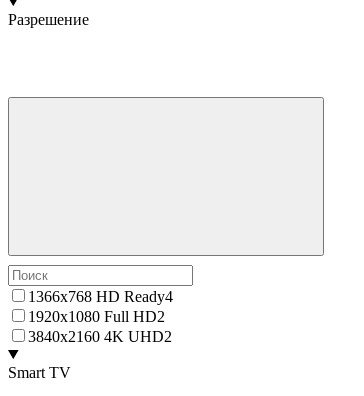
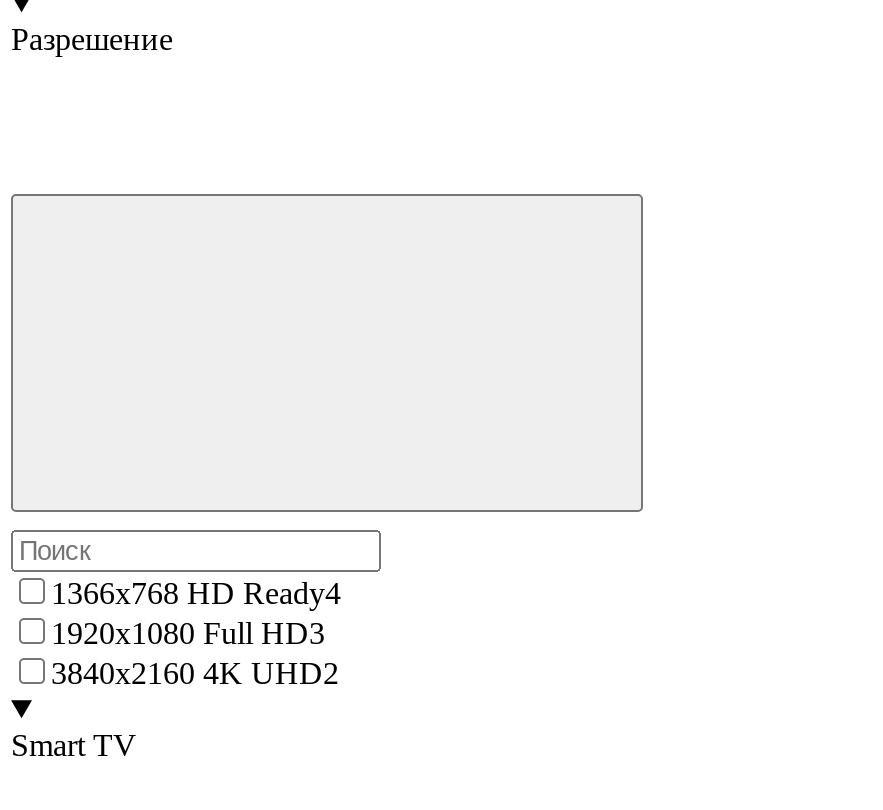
[28,308,165,325] 1920x1080 Full HD2 -> [51,616,325,650] 1920x1080 Full HD3

